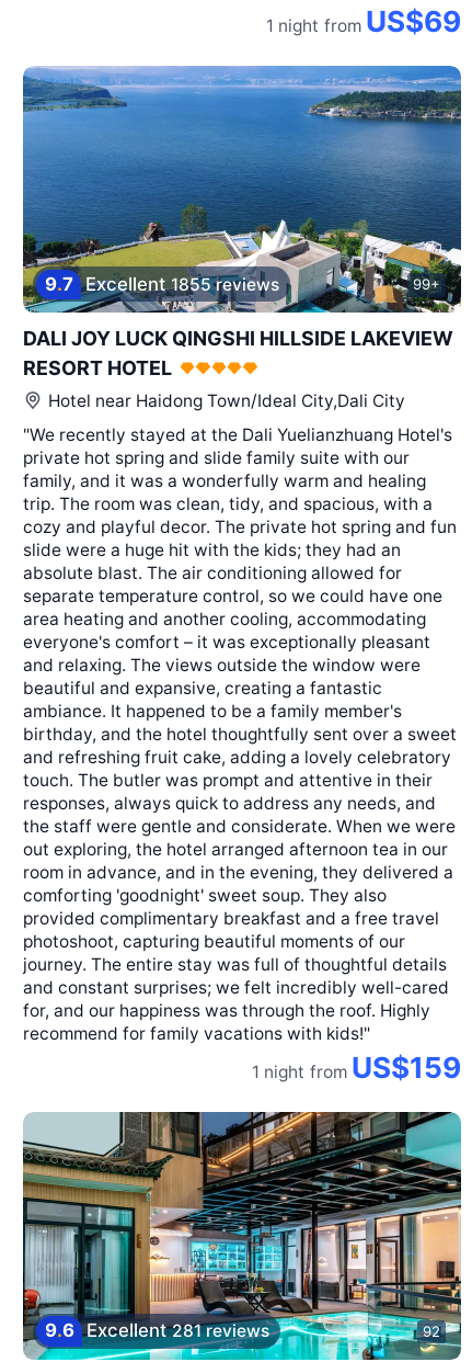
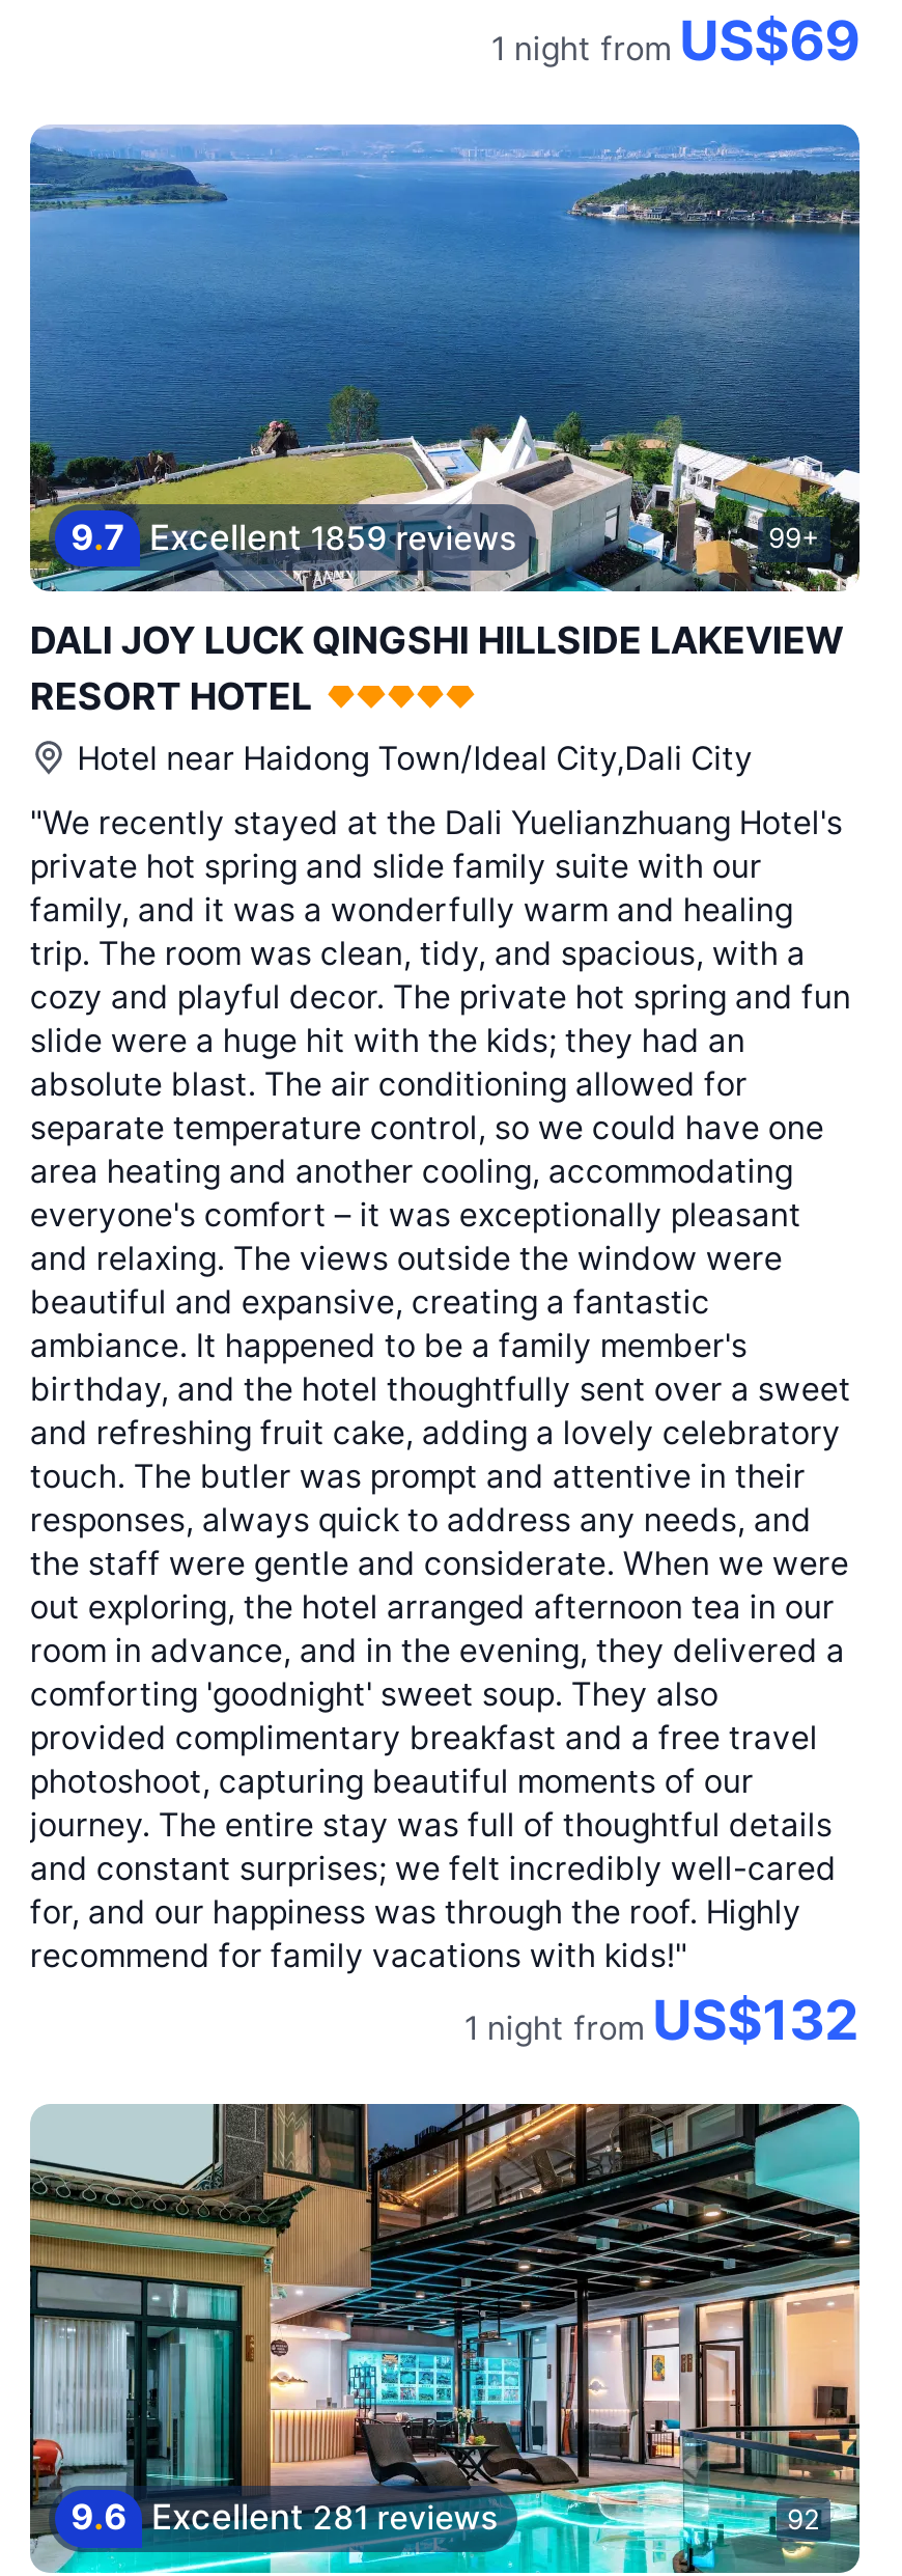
[44,273,279,294] 9.7 Excellent 1855 reviews -> [71,516,516,557] 9.7 Excellent 1859 reviews
[252,1051,461,1085] 1 night from US$159 -> [464,1989,860,2053] 1 night from US$132

